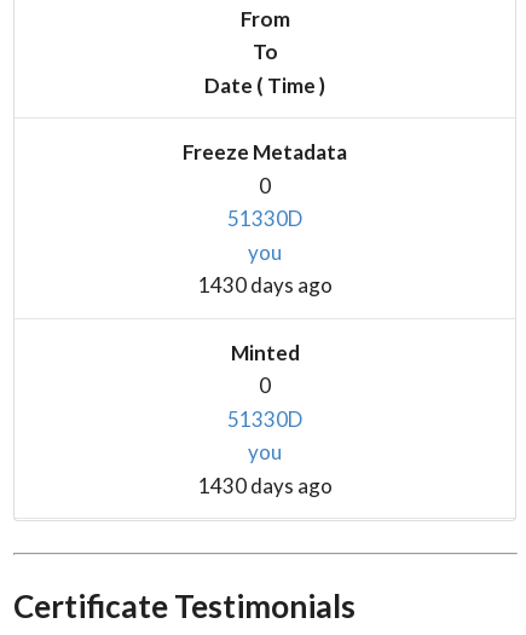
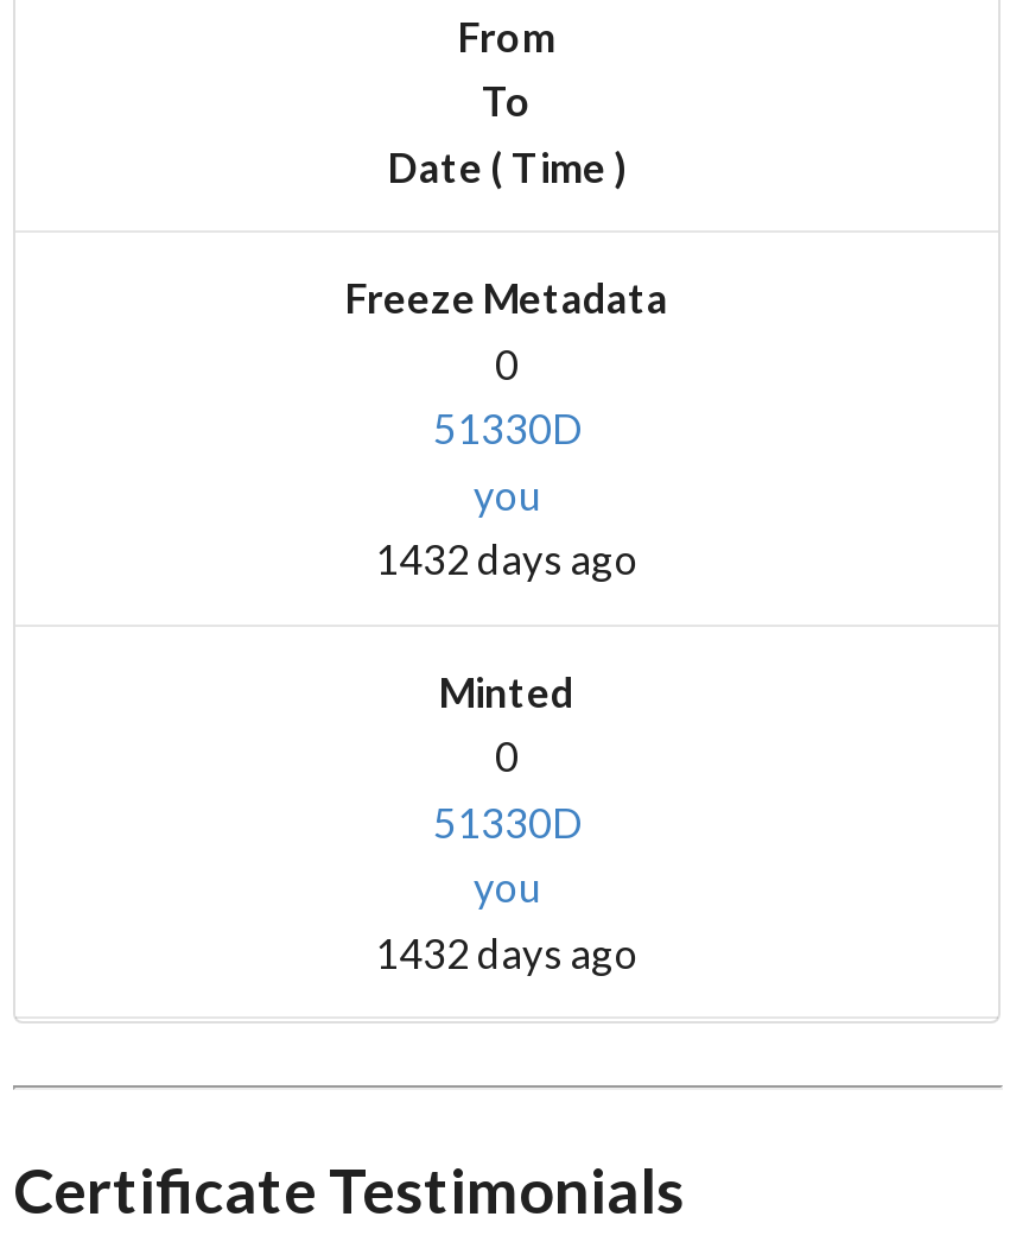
[198,273,332,298] 1430 days ago -> [375,535,639,585] 1432 days ago
[198,473,332,498] 1430 days ago -> [375,928,639,978] 1432 days ago

